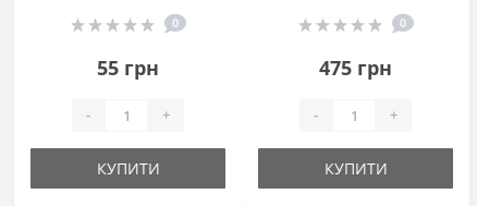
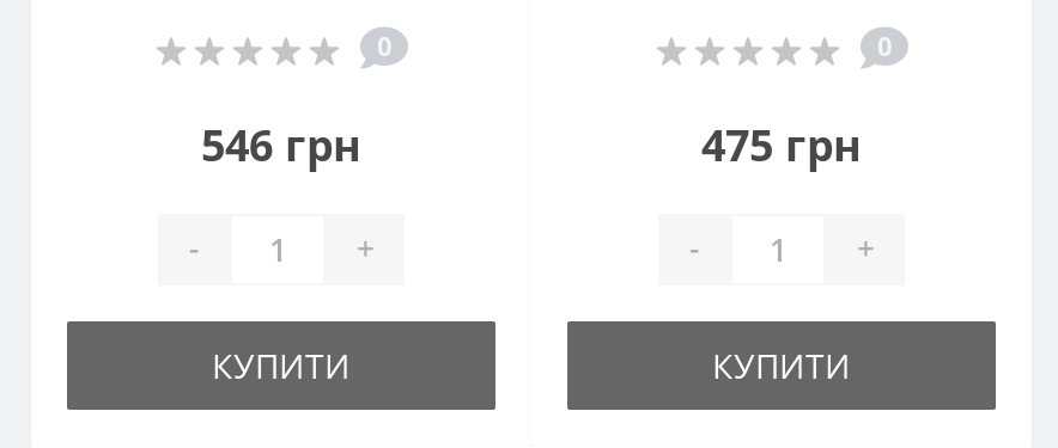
[97,54,159,80] 55 грн -> [201,115,361,172] 546 грн

